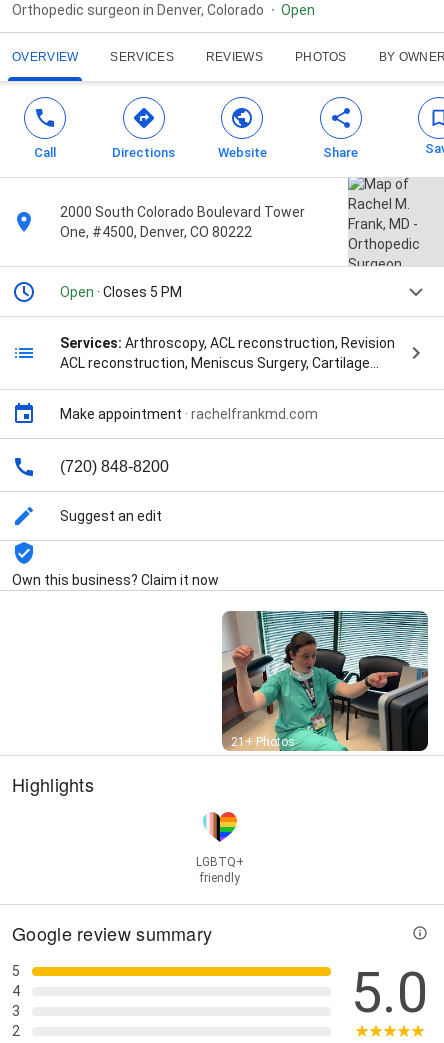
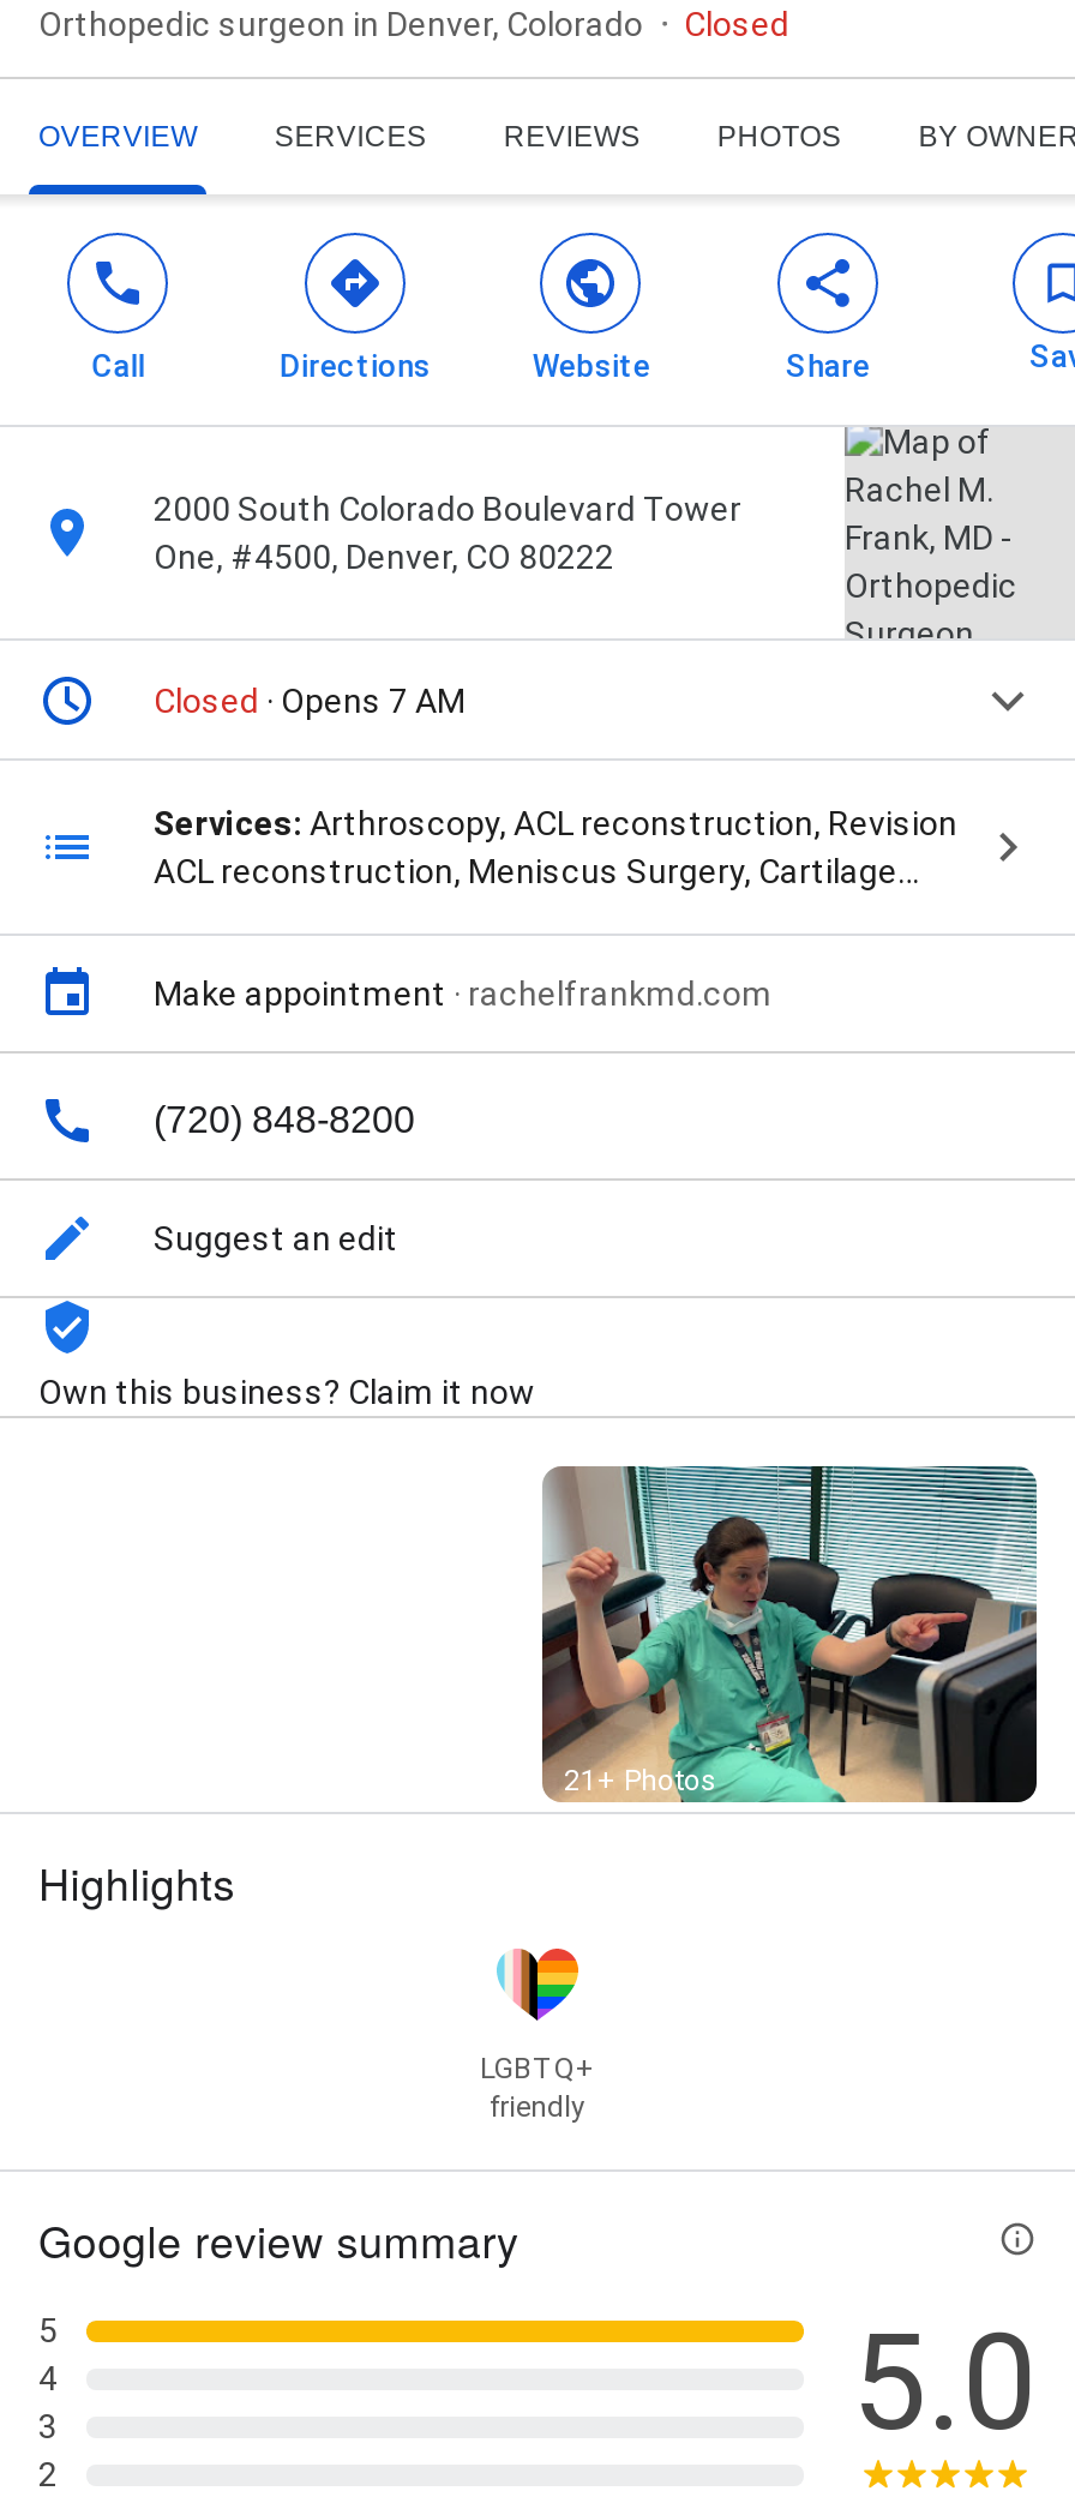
[281,2,315,18] Open -> [684,5,789,44] Closed
[60,284,182,300] Open · Closes 5 PM -> [154,682,466,720] Closed · Opens 7 AM

